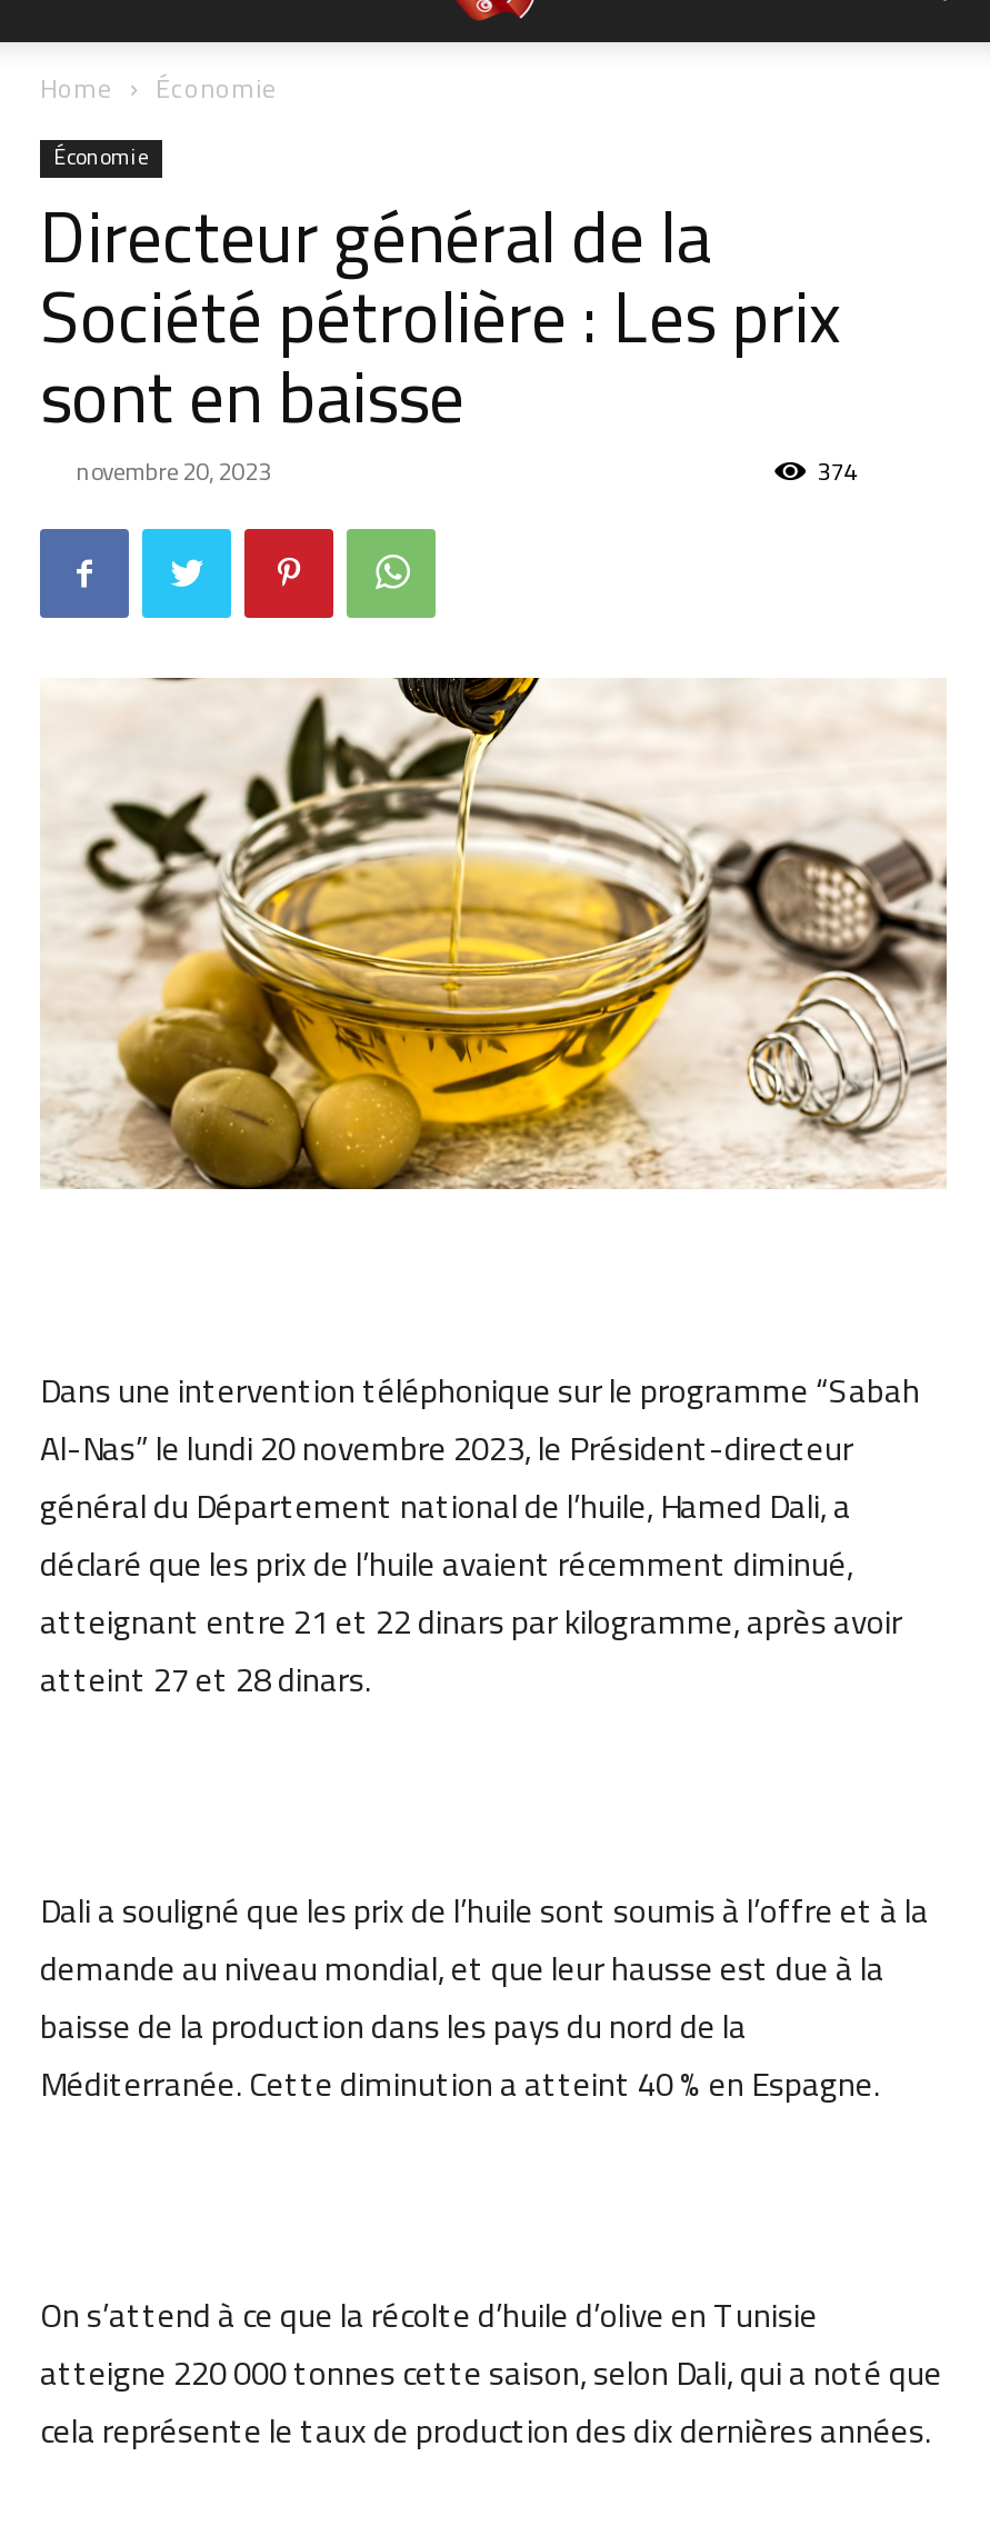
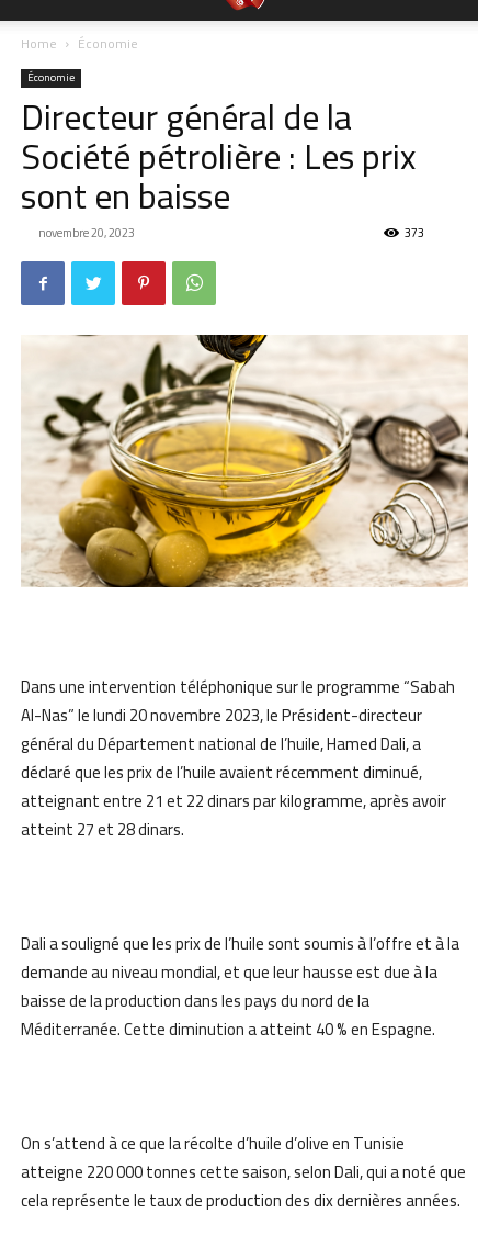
[817,449,857,493] 374 -> [404,222,424,244] 373

